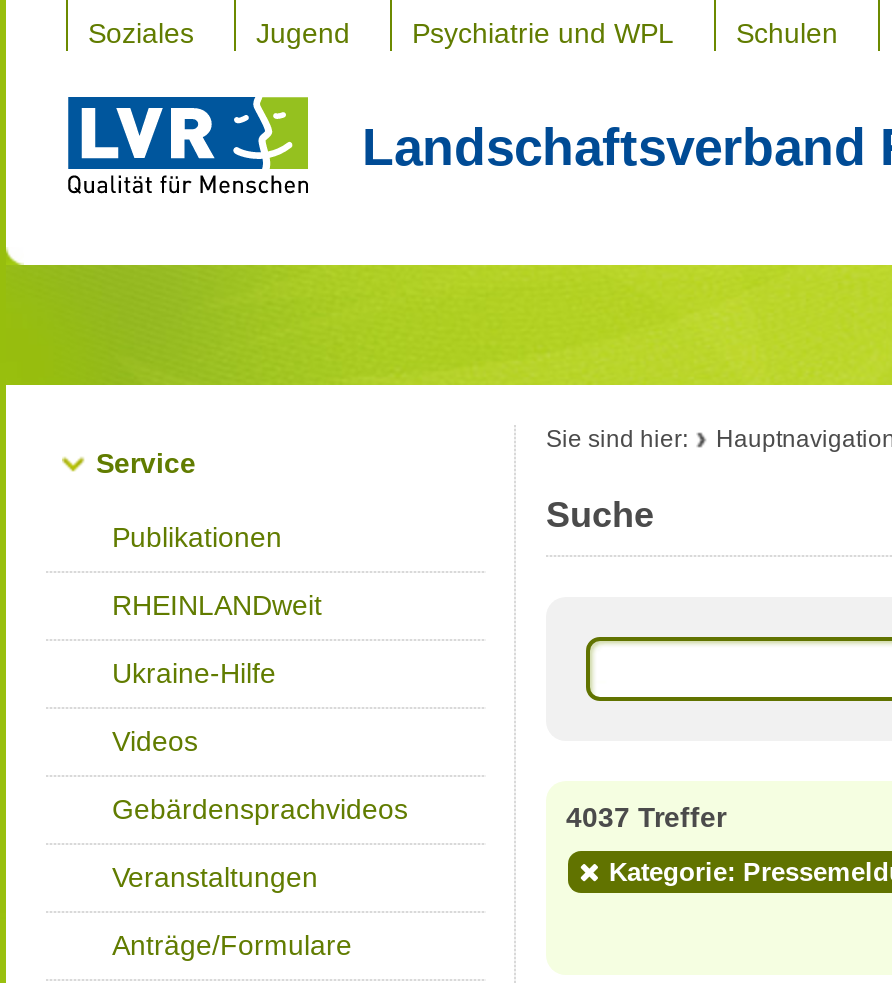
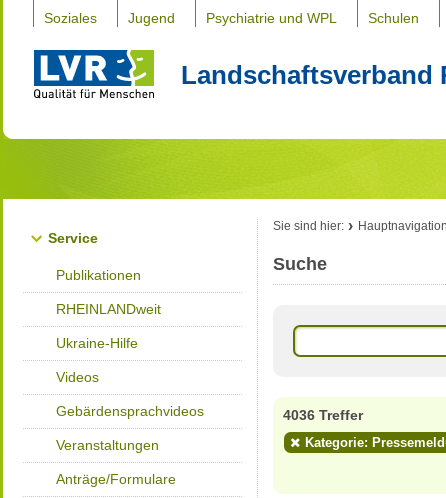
[566,801,726,833] 4037 Treffer -> [283,407,363,423] 4036 Treffer

